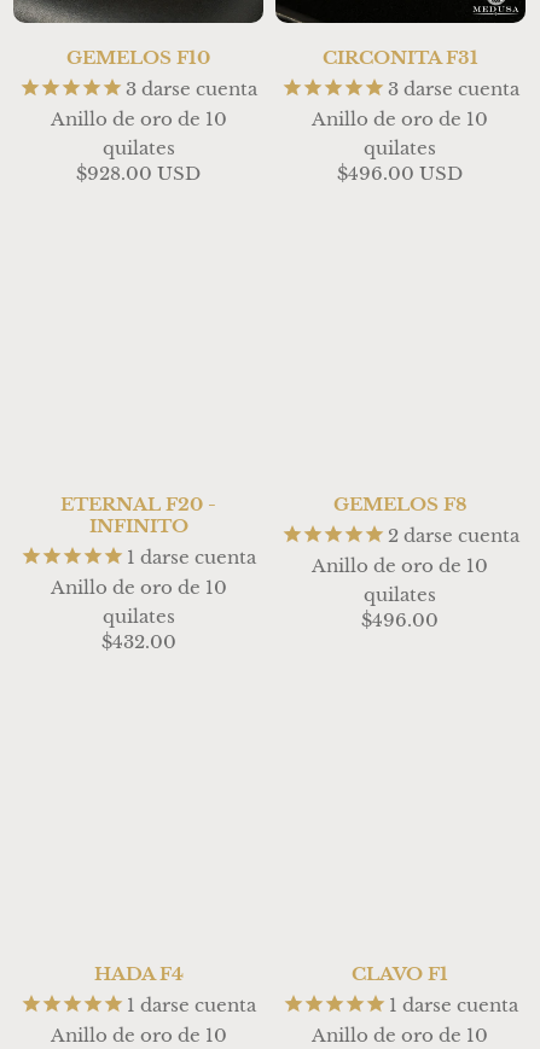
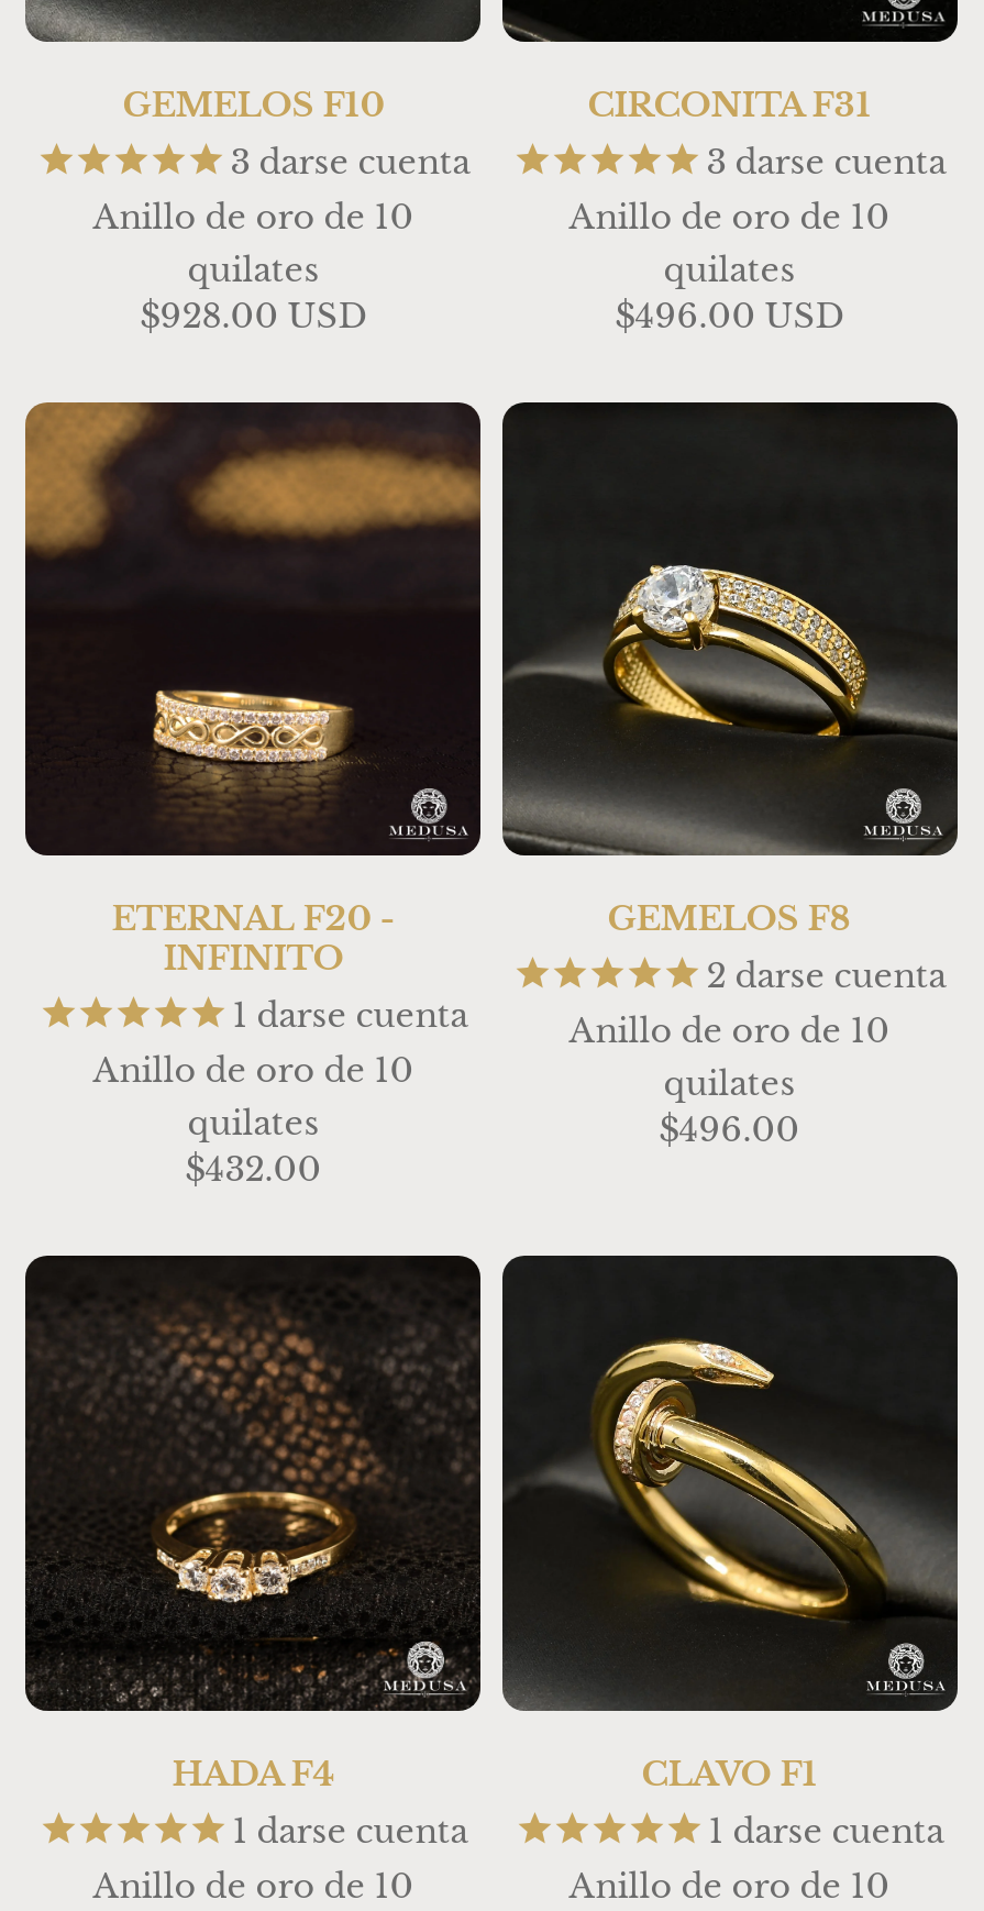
none -> [23,400,483,858] [image]
none -> [500,400,960,858] [image]
none -> [23,1253,483,1713] [image]
none -> [500,1253,960,1713] [image]

